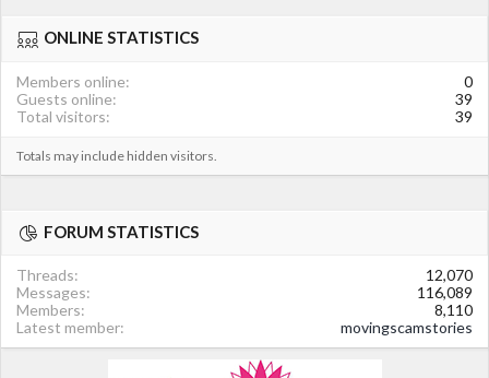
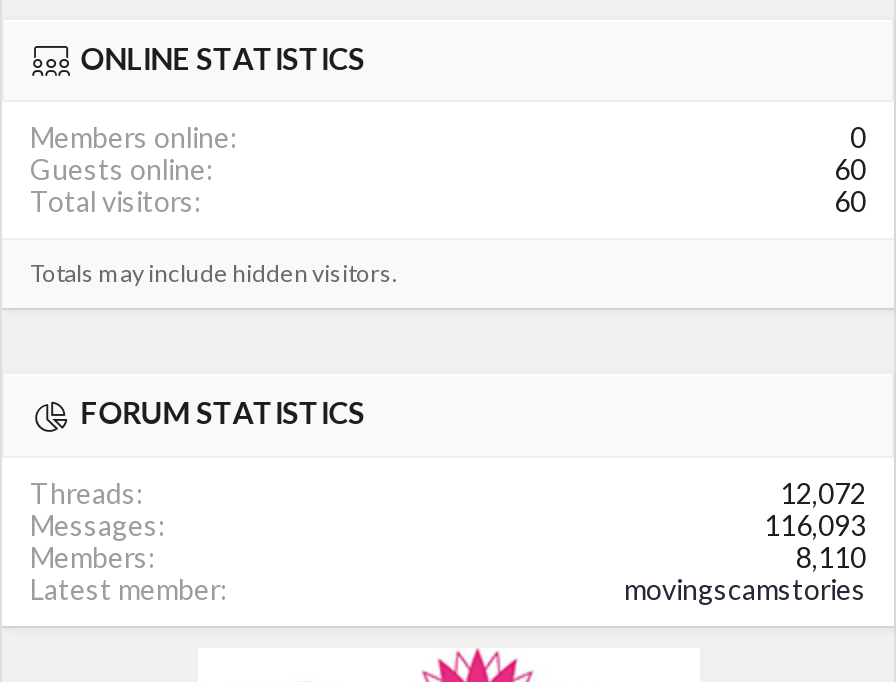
[455,89,473,108] 39 -> [834,153,866,187] 60
[455,107,473,125] 39 -> [834,185,866,219] 60
[426,265,473,284] 12,070 -> [780,475,866,509] 12,072
[417,283,473,301] 116,089 -> [764,507,866,541] 116,093

